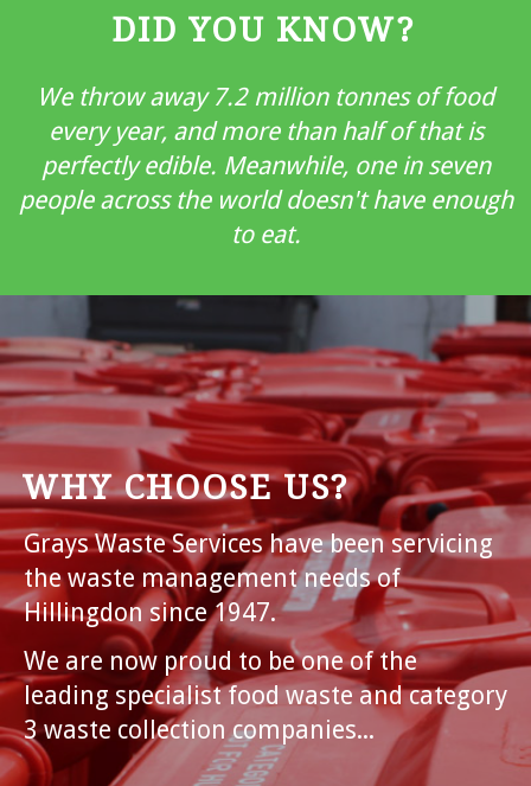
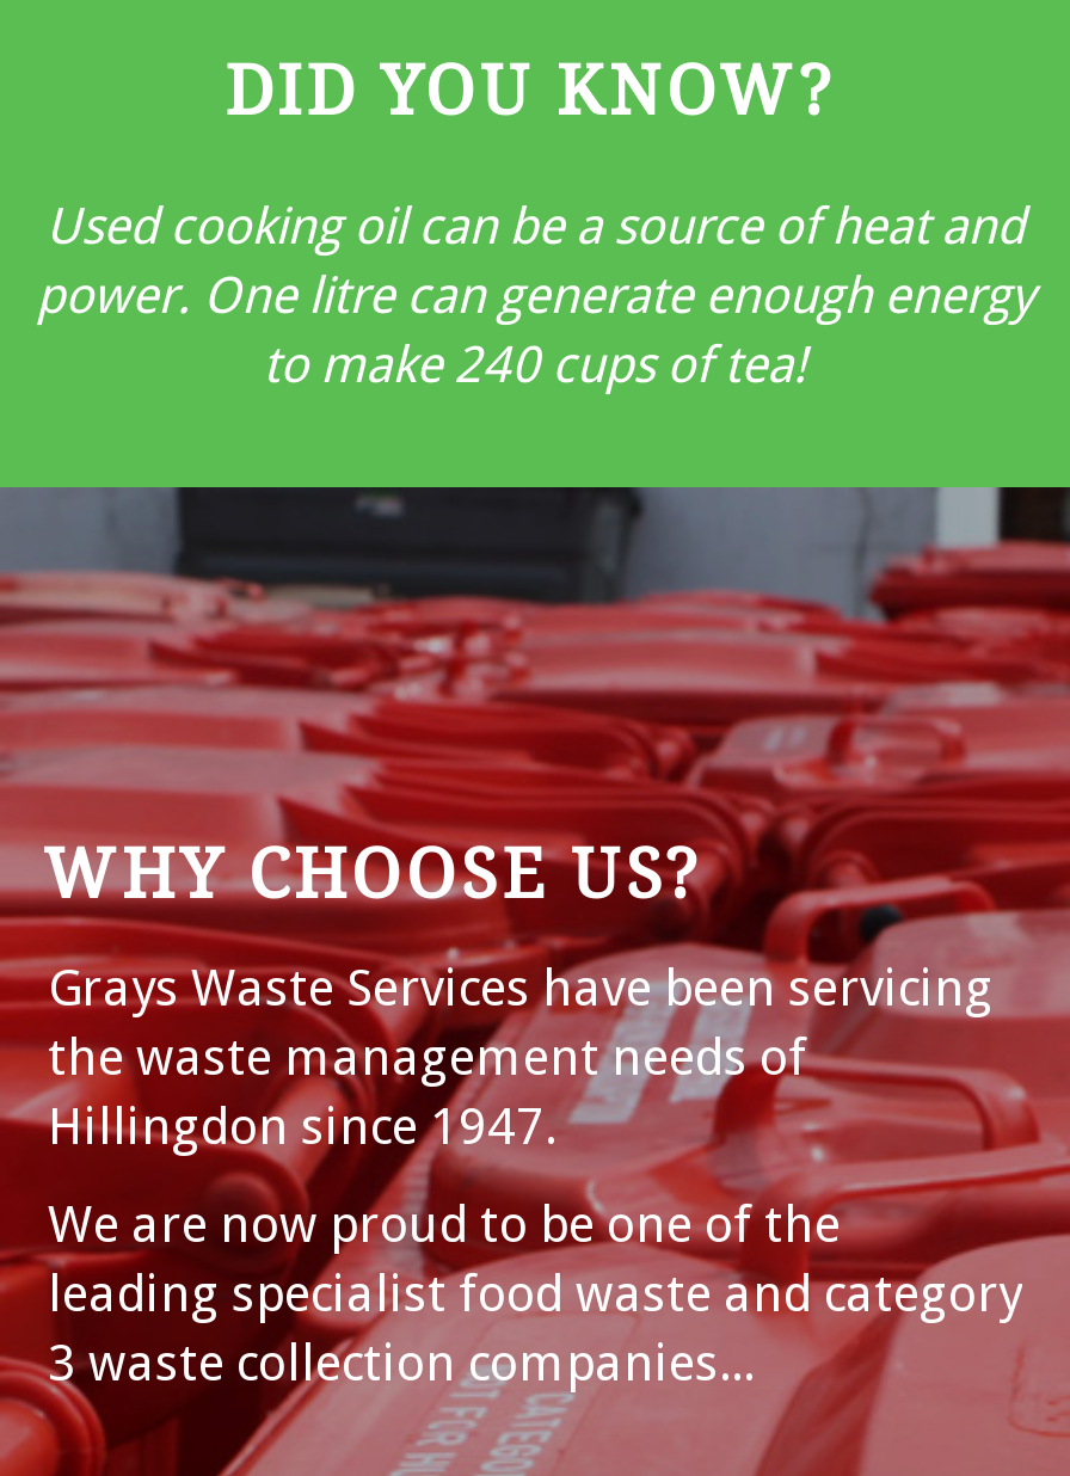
[18,82,513,249] We throw away 7.2 million tonnes of food | every year, and more than half of that is | perfectly edible. Meanwhile, one in seven | people across the world doesn't have enough | to eat. -> [36,196,1034,394] Used cooking oil can be a source of heat and | power. One litre can generate enough energy | to make 240 cups of tea!

